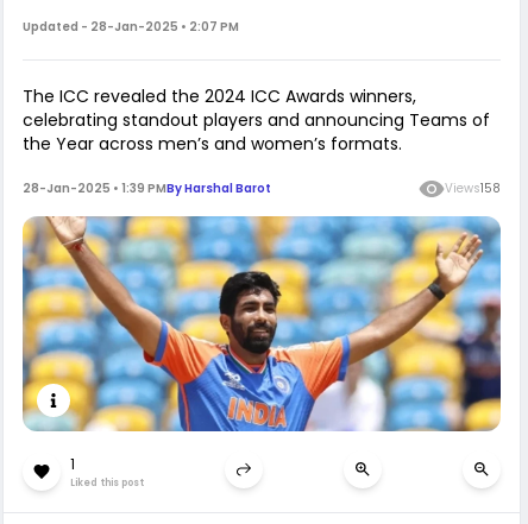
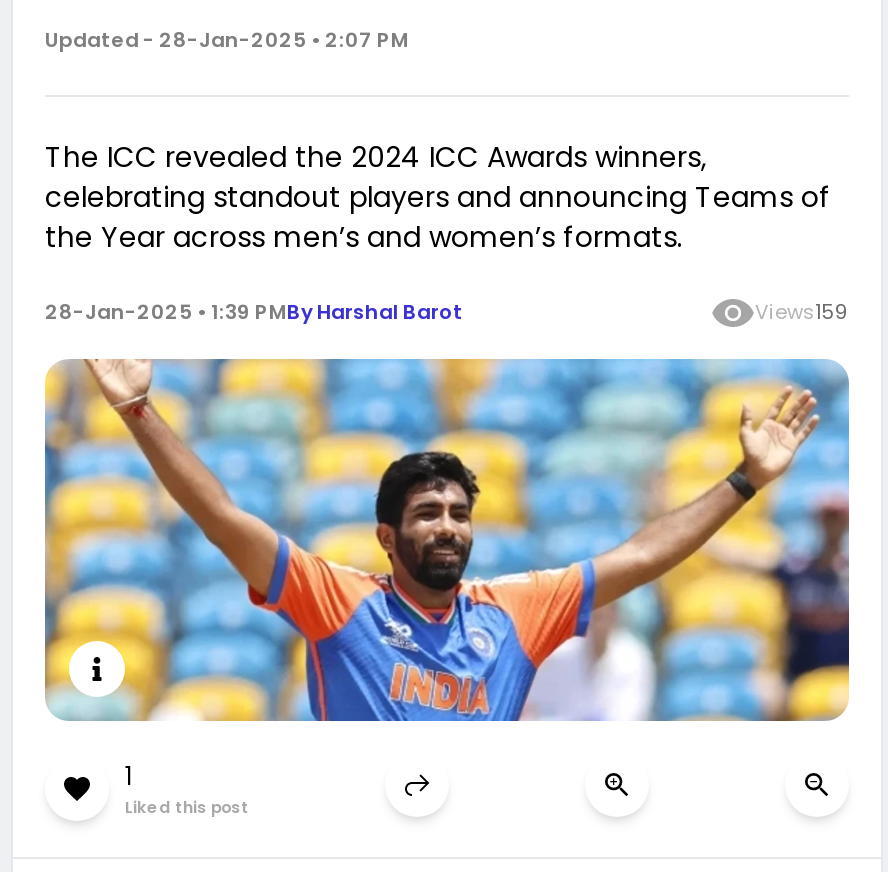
[445,179,501,197] Views158 -> [755,297,849,327] Views159

